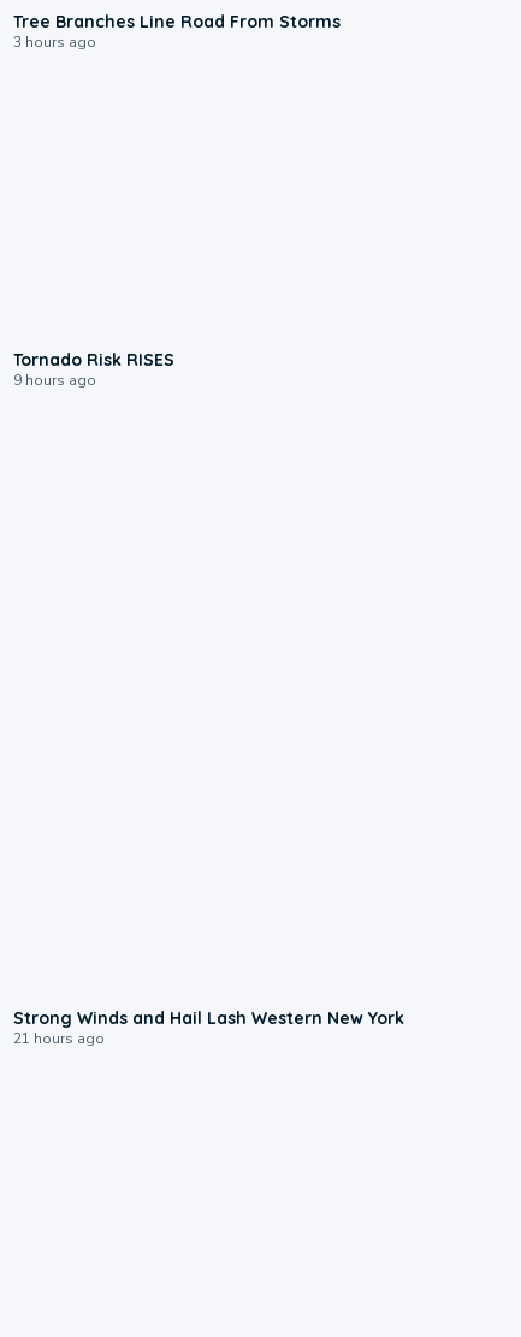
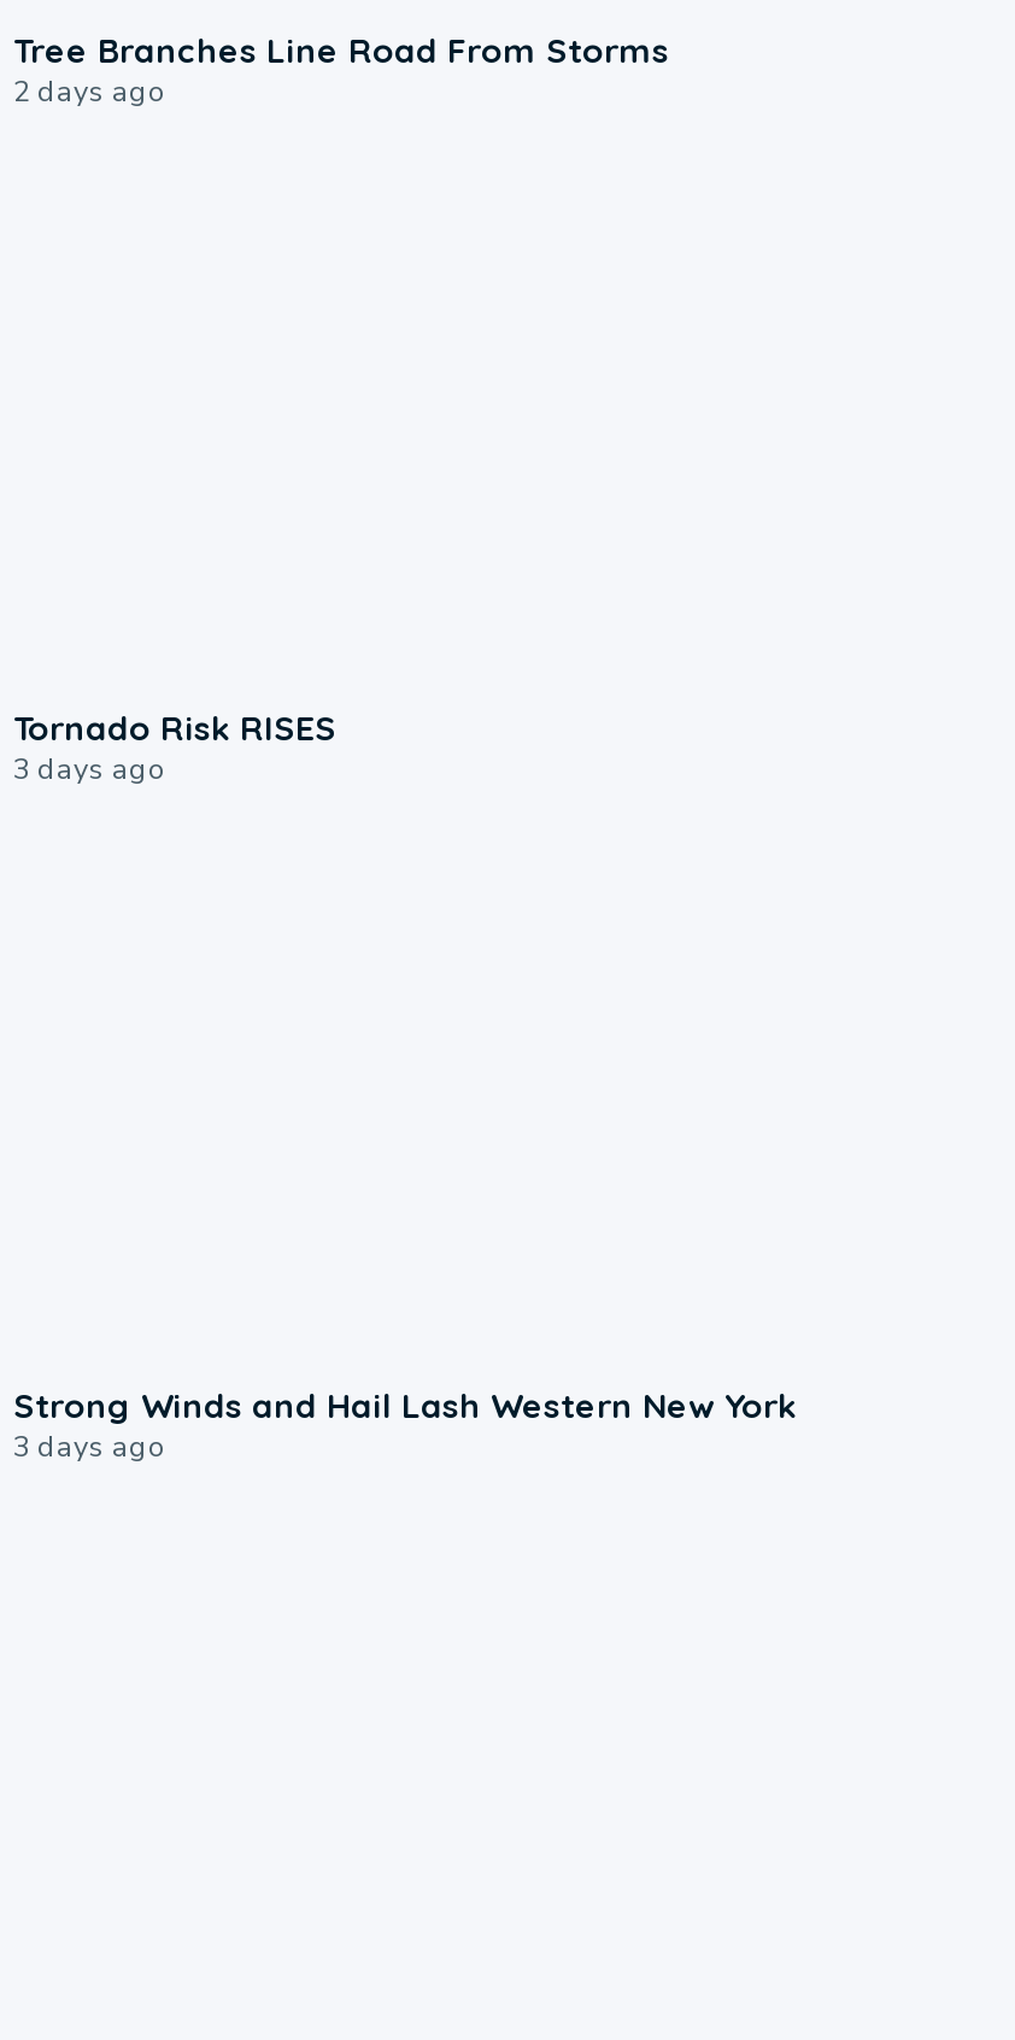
[14,33,97,52] 3 hours ago -> [13,73,167,111] 2 days ago
[14,371,97,390] 9 hours ago -> [13,750,167,789] 3 days ago
[14,1029,105,1048] 21 hours ago -> [13,1428,167,1467] 3 days ago

